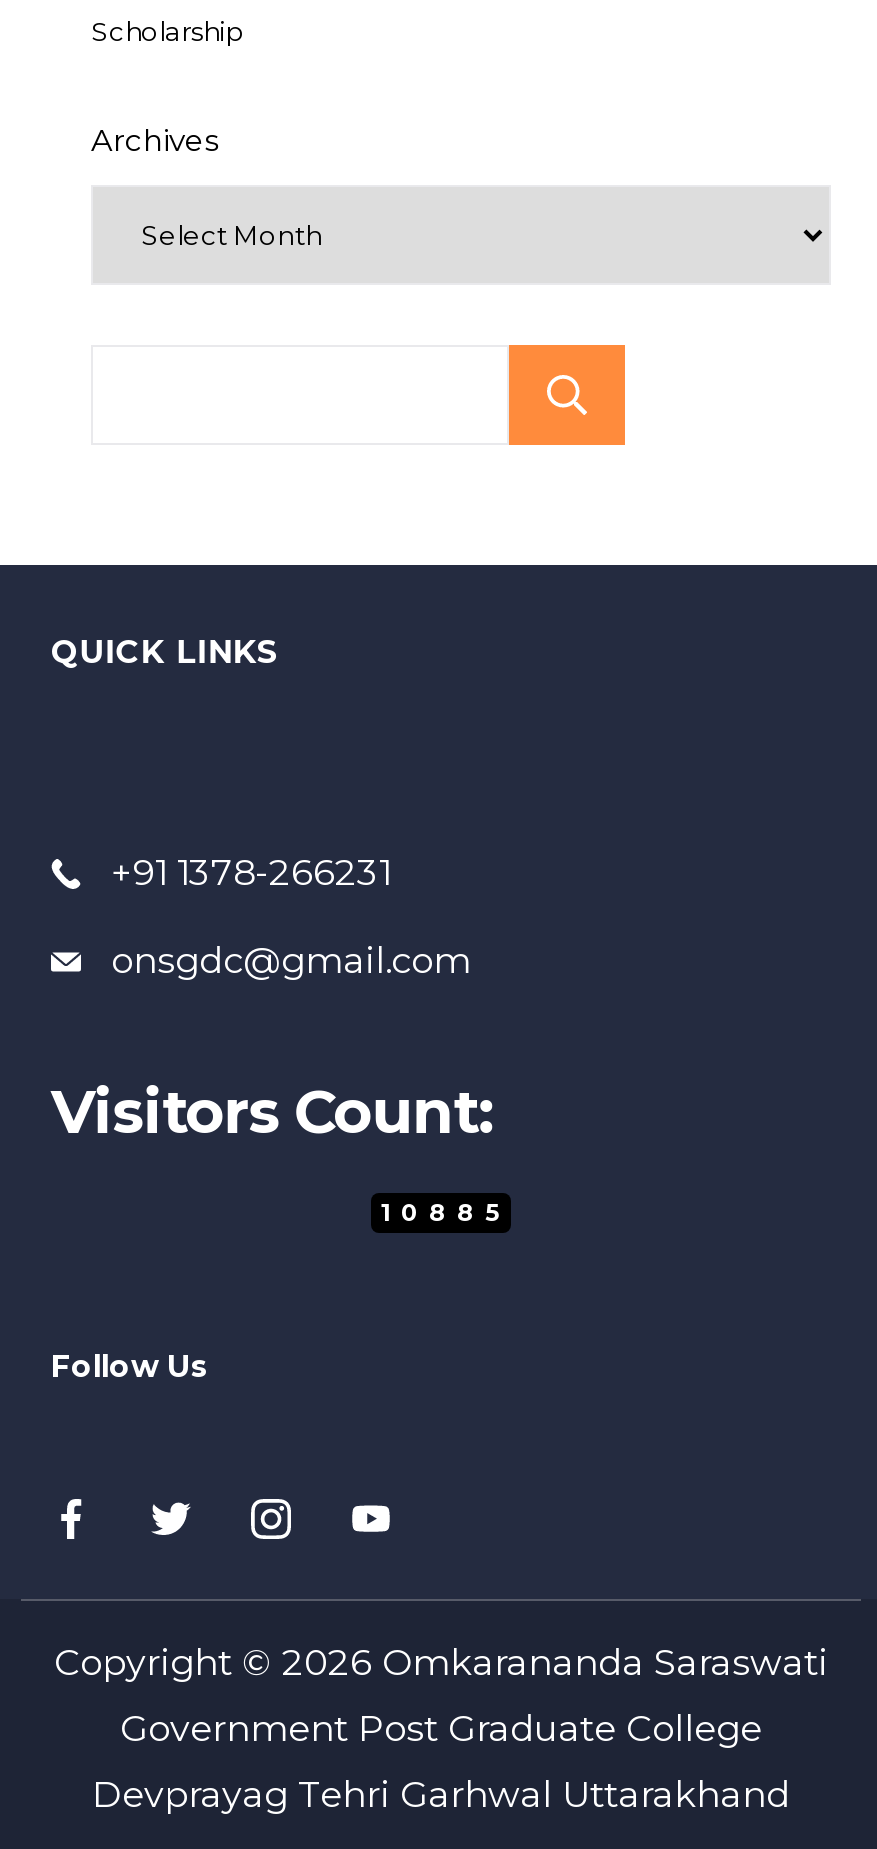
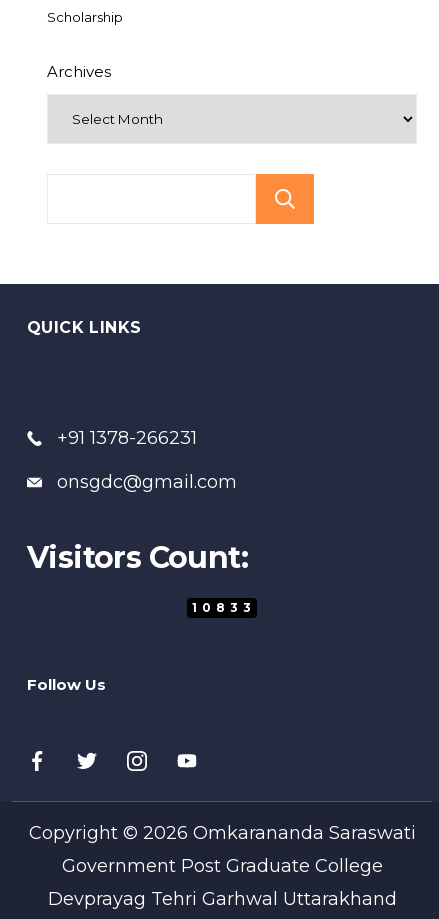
[381,1197,509,1227] 10885 -> [192,600,256,615] 10833

